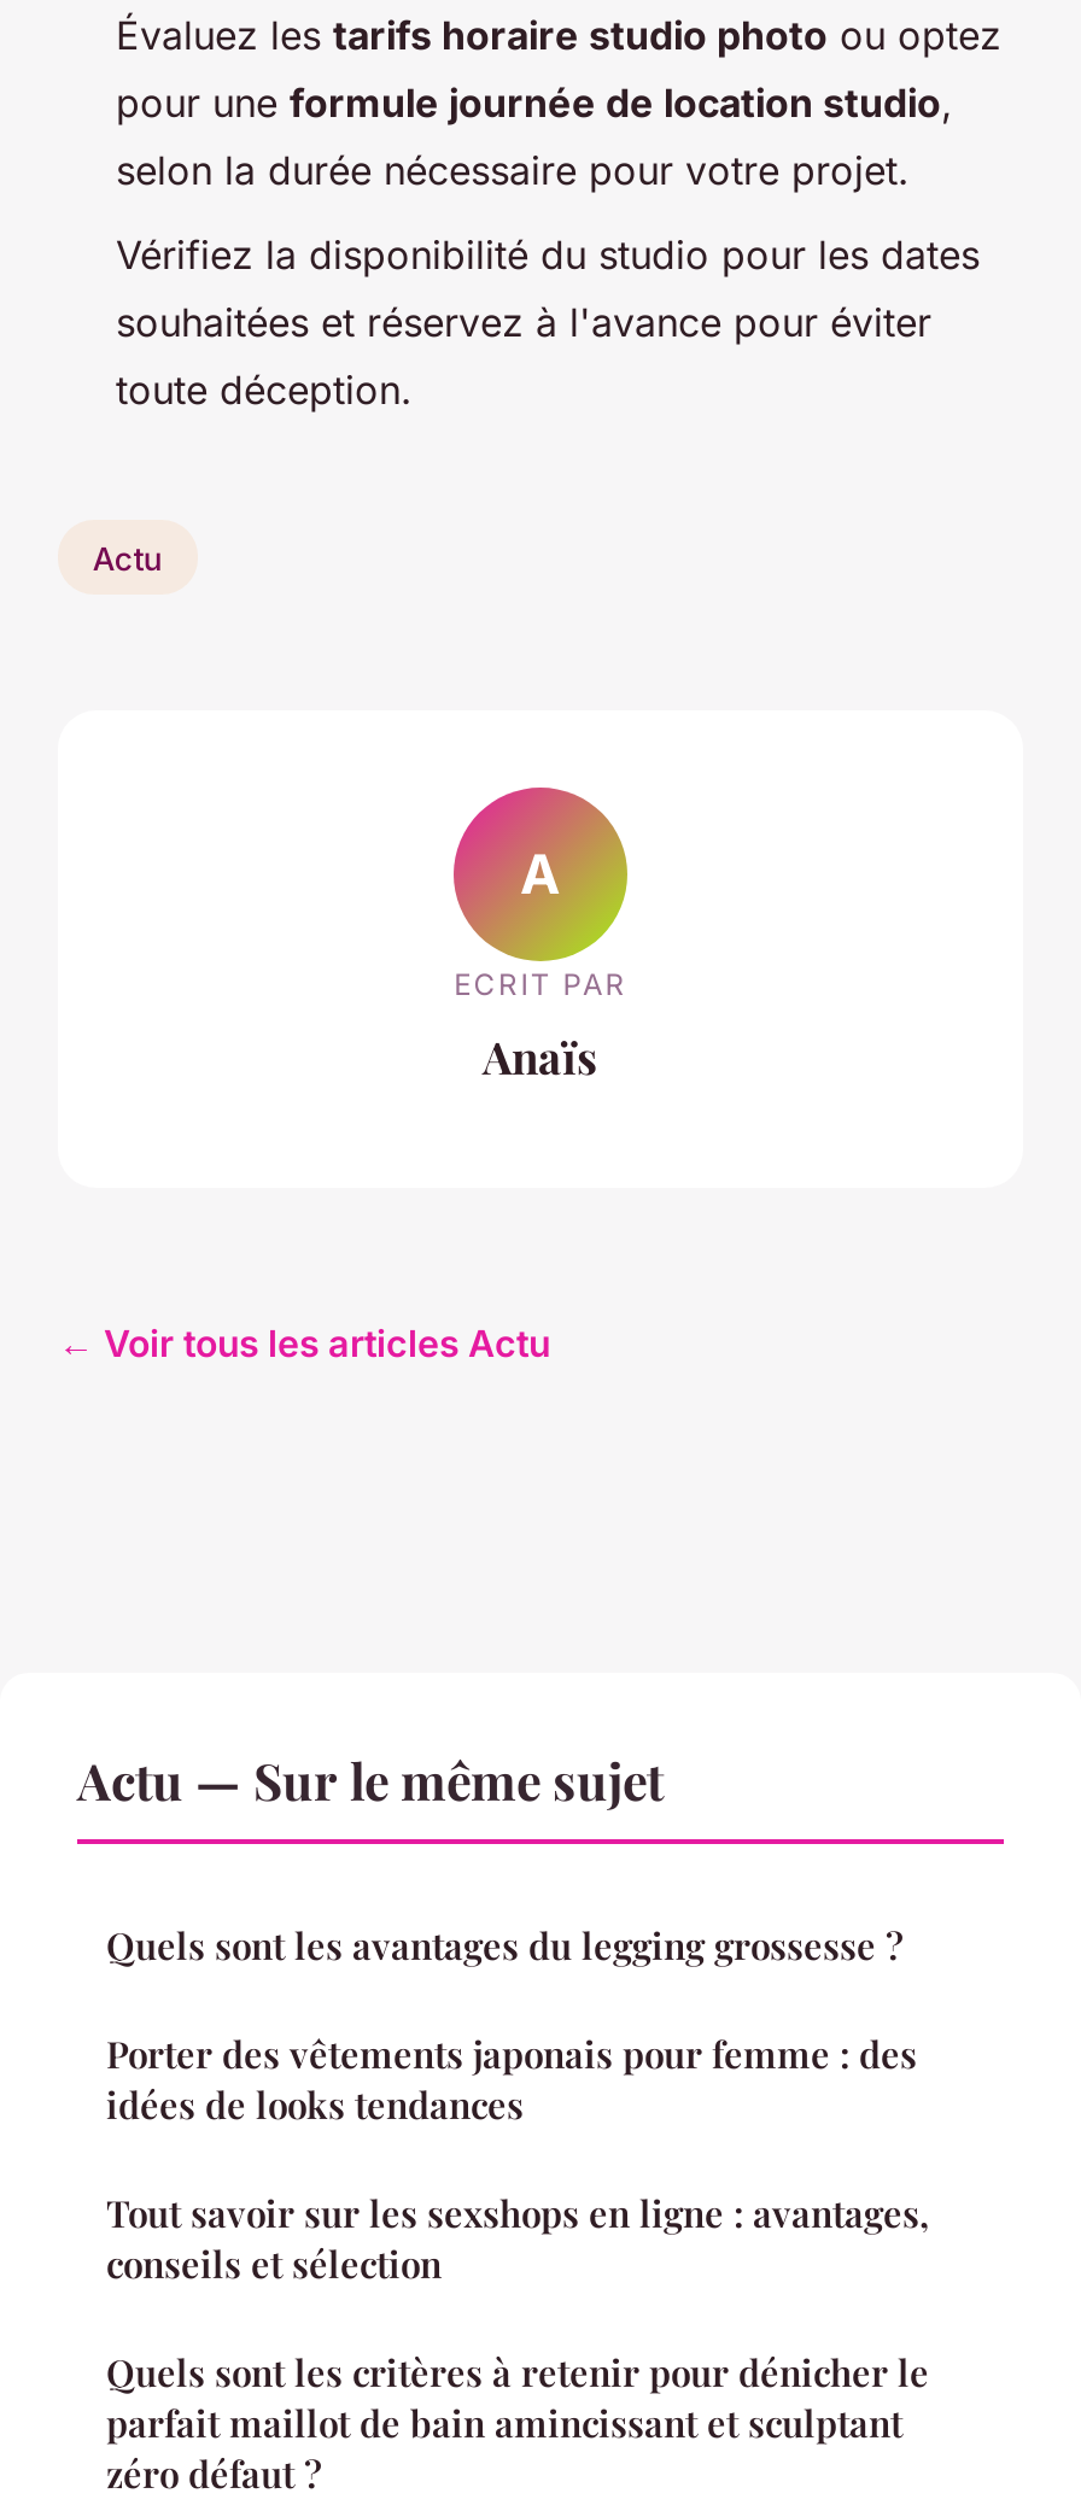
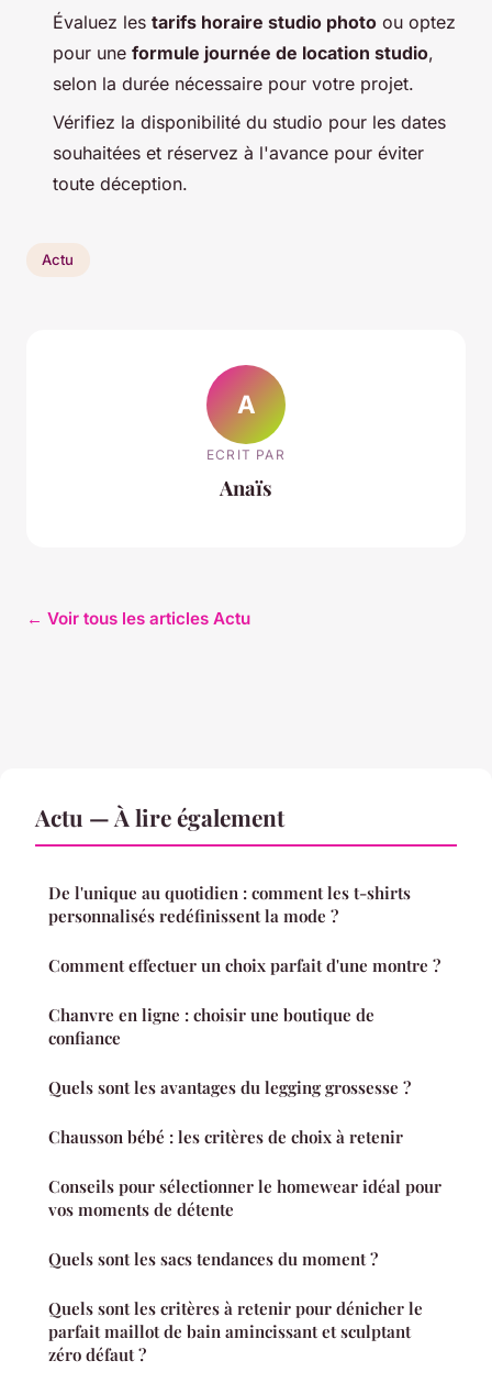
[77,1744,664,1811] Actu — Sur le même sujet -> [35,801,440,1048] Actu — À lire également | De l'unique au quotidien : comment les t-shirts | personnalisés redéfinissent la mode ? | Comment effectuer un choix parfait d'une montre ? | Chanvre en ligne : choisir une boutique de | confiance
[106,2029,929,2287] Porter des vêtements japonais pour femme : des | idées de looks tendances | Tout savoir sur les sexshops en ligne : avantages, | conseils et sélection -> [48,1125,441,1269] Chausson bébé : les critères de choix à retenir | Conseils pour sélectionner le homewear idéal pour | vos moments de détente | Quels sont les sacs tendances du moment ?

